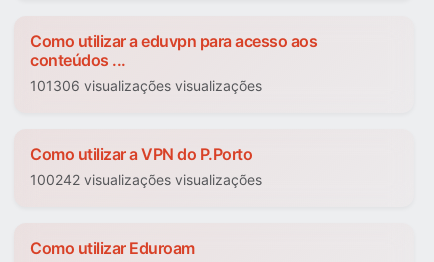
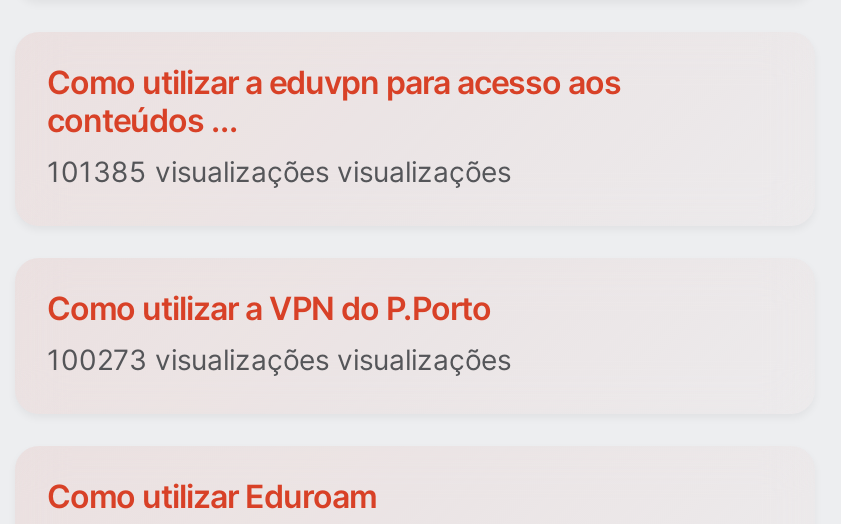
[30,77,262,94] 101306 visualizações visualizações -> [47,155,511,189] 101385 visualizações visualizações
[30,171,262,188] 100242 visualizações visualizações -> [47,343,511,377] 100273 visualizações visualizações

